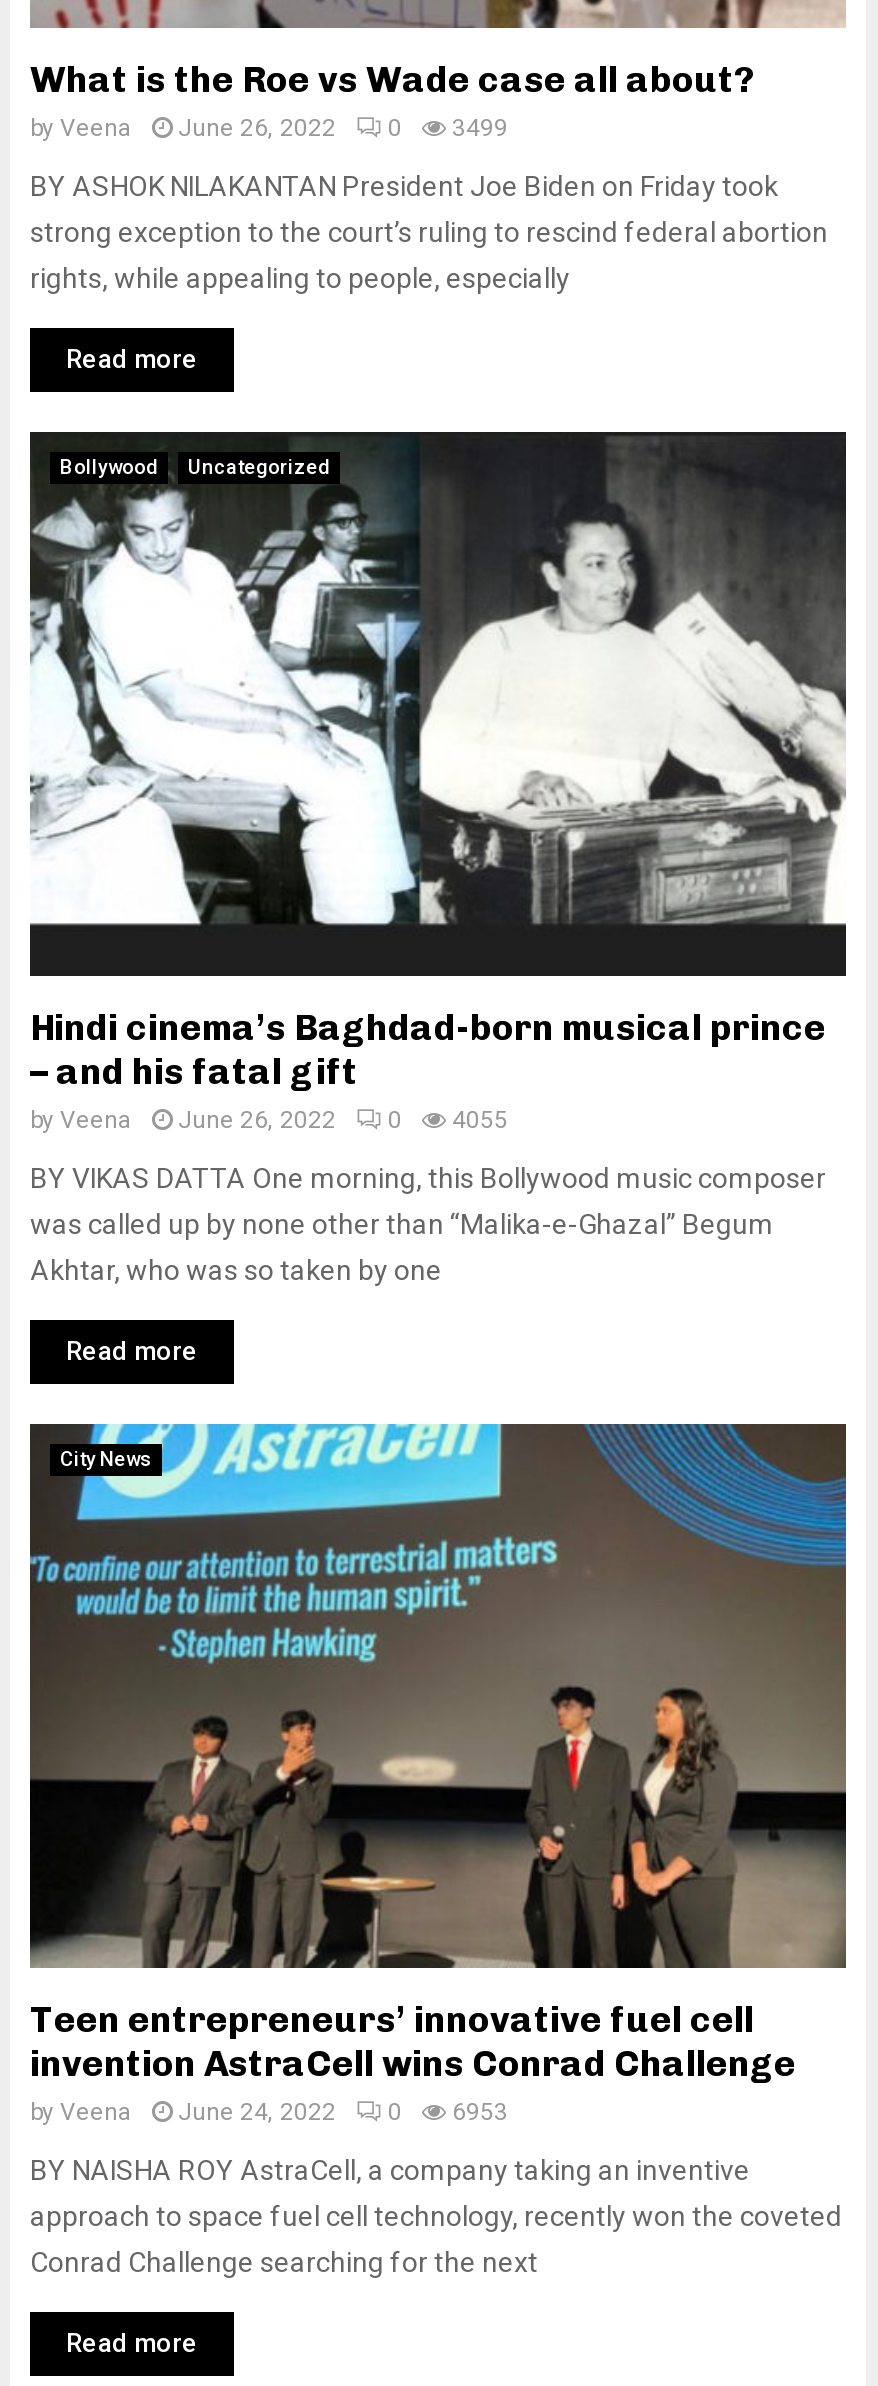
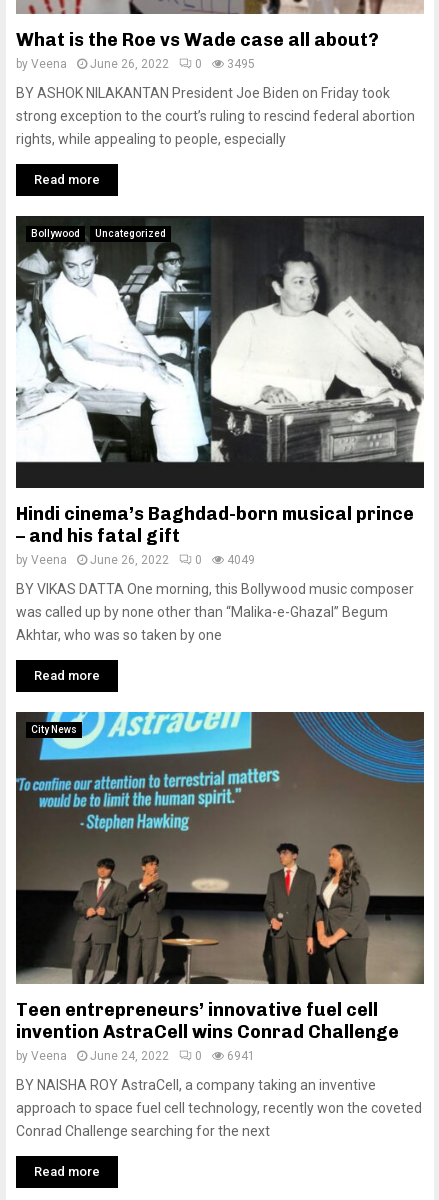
[30,114,508,142] by Veena June 26, 2022 0 3499 -> [16,57,255,71] by Veena June 26, 2022 0 3495
[30,1106,508,1134] by Veena June 26, 2022 0 4055 -> [16,553,255,567] by Veena June 26, 2022 0 4049
[30,2098,508,2126] by Veena June 24, 2022 0 6953 -> [16,1049,255,1063] by Veena June 24, 2022 0 6941

